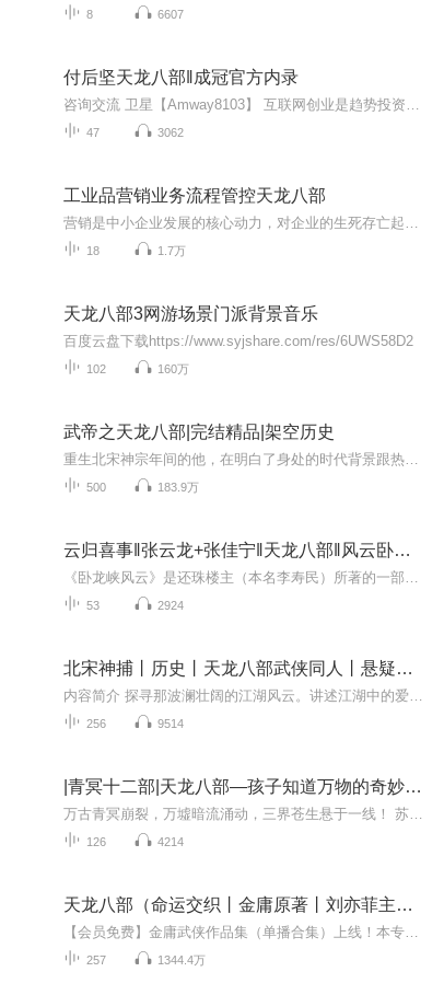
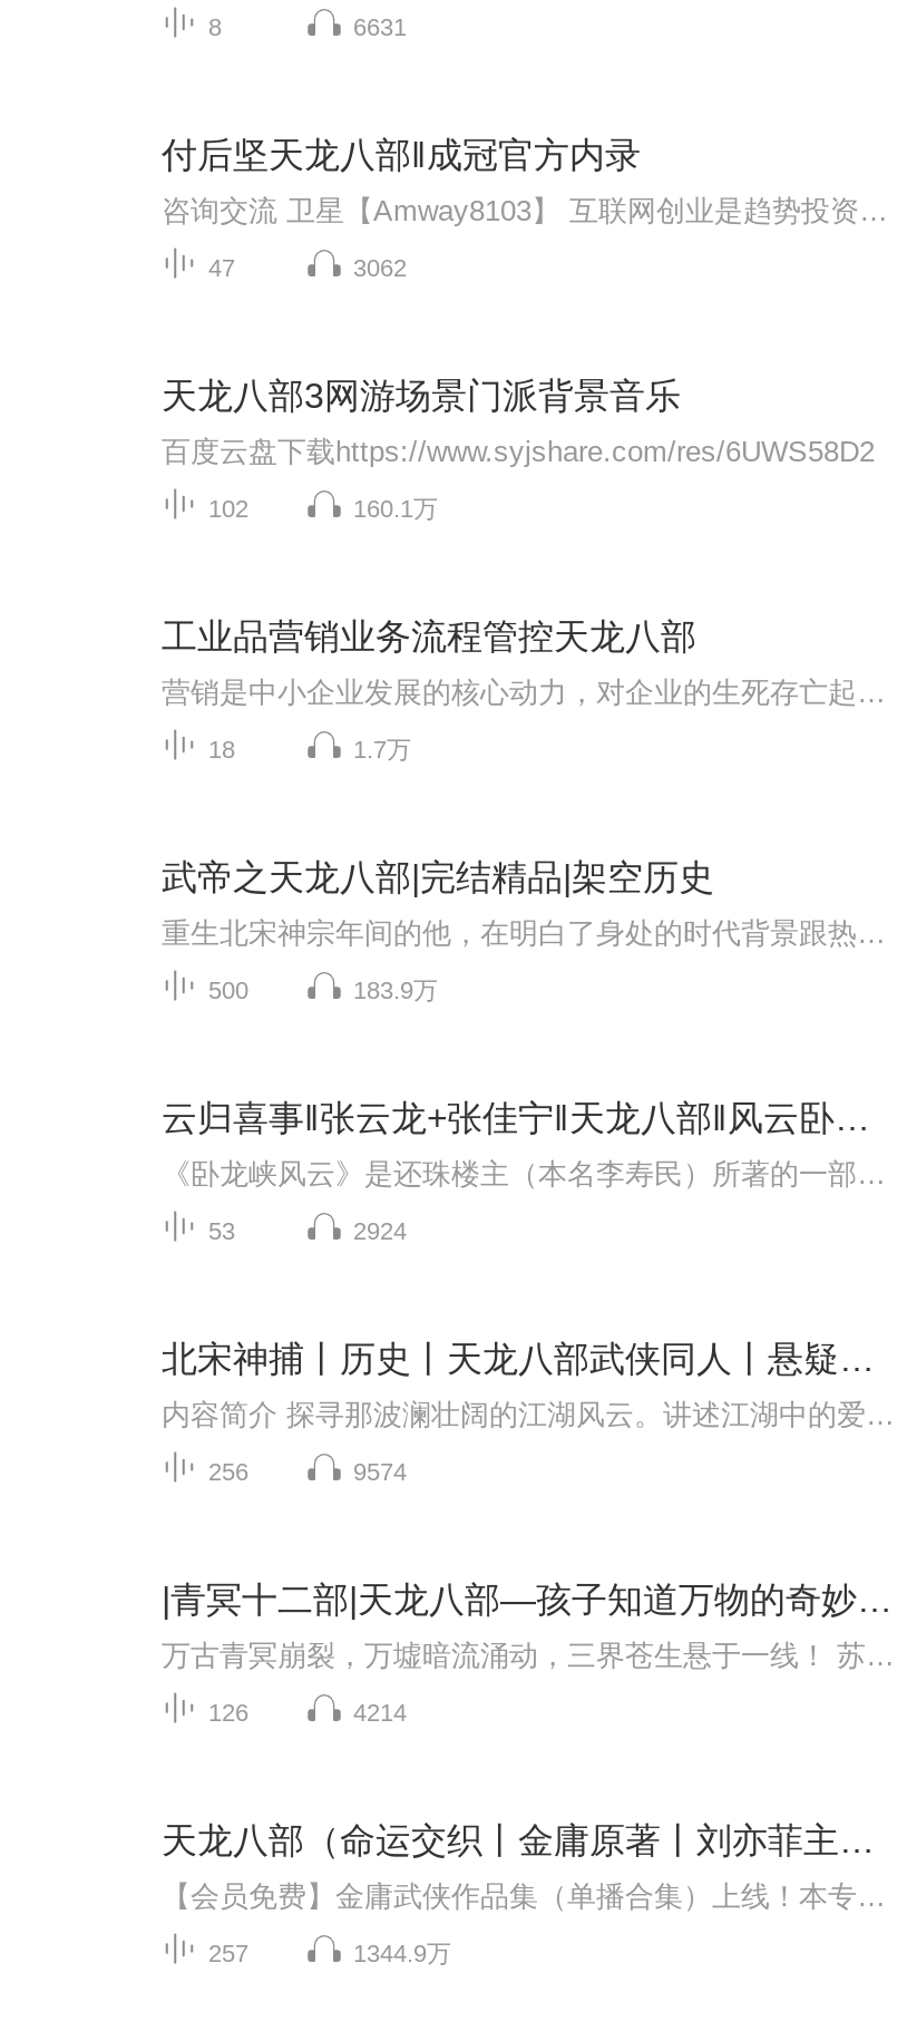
[157,7,184,21] 6607 -> [353,13,407,40] 6631
none -> [353,494,438,521] 160.1万
moved [63,186,326,257] -> [162,617,696,762]: 工业品营销业务流程管控天龙八部 | 18 | 1.7万
moved [63,304,413,375] -> [162,376,875,521]: 天龙八部3网游场景门派背景音乐 | 百度云盘下载https://www.syjshare.com/res/6UWS58D2 | 102
[157,362,189,375] 160万 -> none
[157,717,184,730] 9514 -> [353,1458,407,1484] 9574
[157,953,206,966] 1344.4万 -> [353,1939,451,1966] 1344.9万

